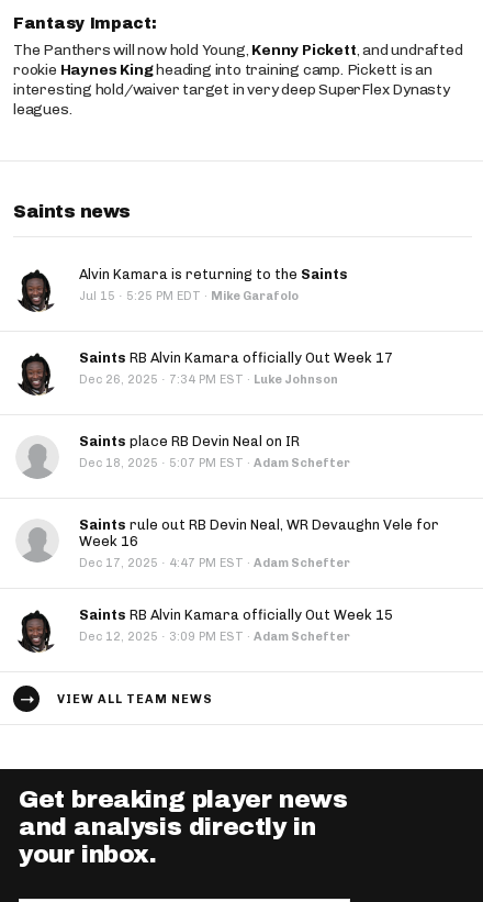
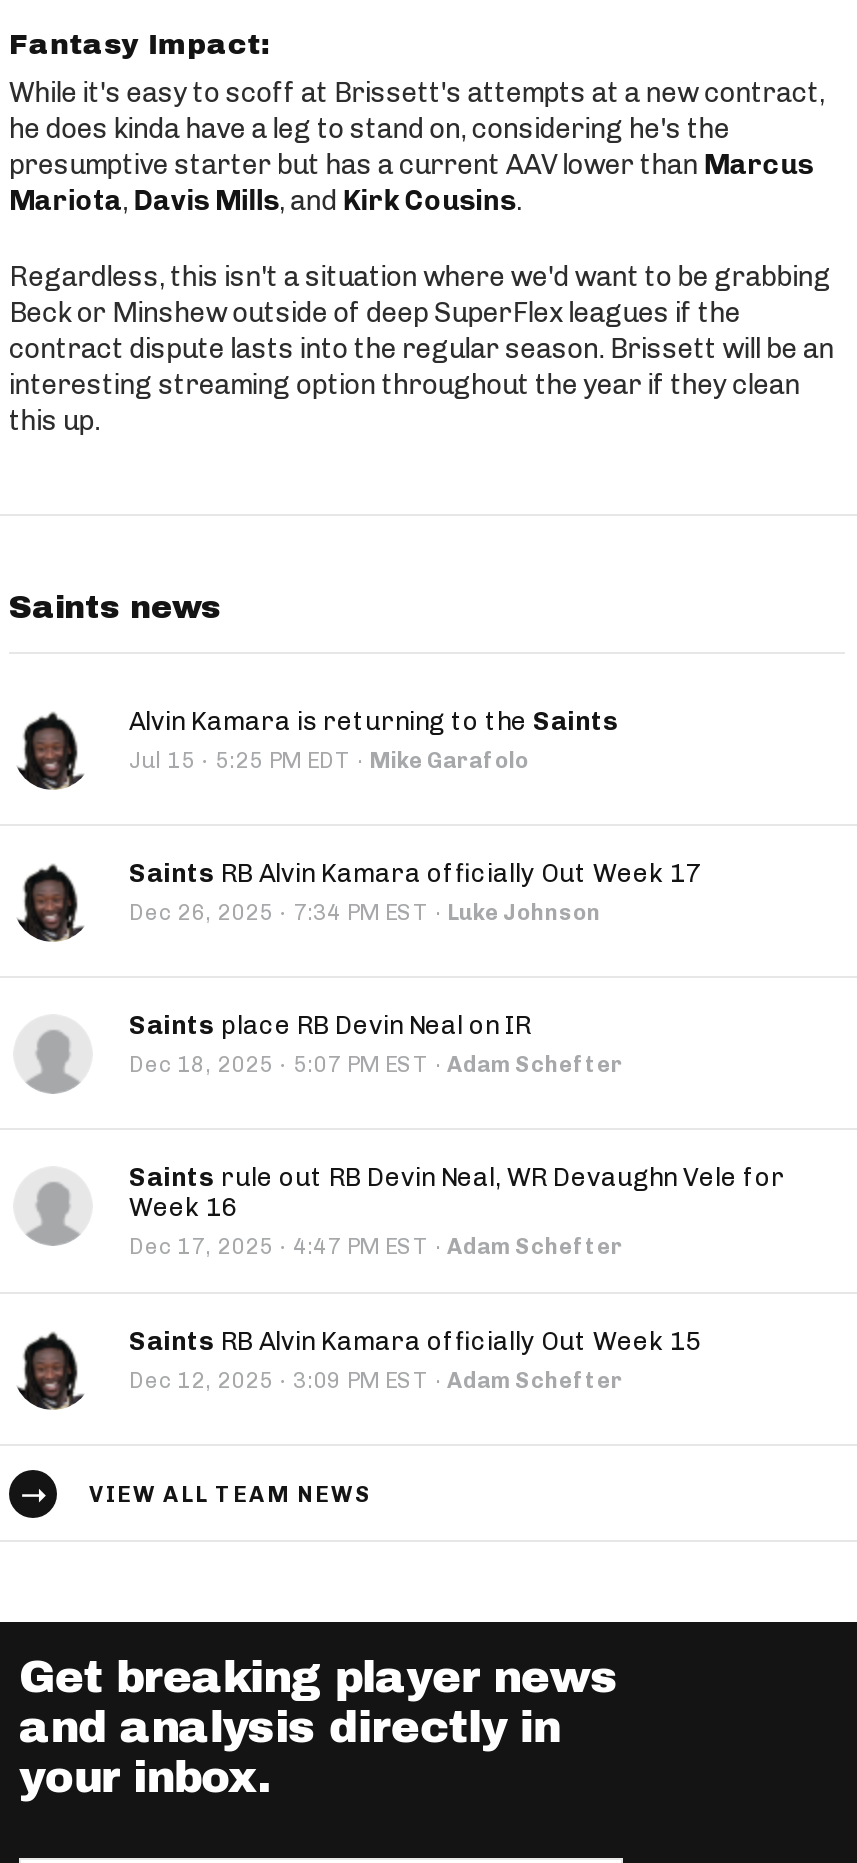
[13,41,463,119] The Panthers will now hold Young, Kenny Pickett, and undrafted | rookie Haynes King heading into training camp. Pickett is an | interesting hold/waiver target in very deep SuperFlex Dynasty | leagues. -> [9,76,834,438] While it's easy to scoff at Brissett's attempts at a new contract, | he does kinda have a leg to stand on, considering he's the | presumptive starter but has a current AAV lower than Marcus | Mariota, Davis Mills, and Kirk Cousins. | Regardless, this isn't a situation where we'd want to be grabbing | Beck or Minshew outside of deep SuperFlex leagues if the | contract dispute lasts into the regular season. Brissett will be an | interesting streaming option throughout the year if they clean | this up.

